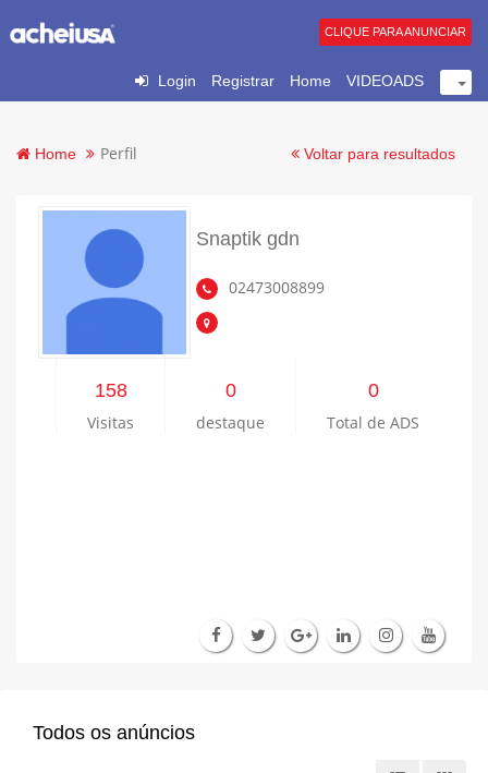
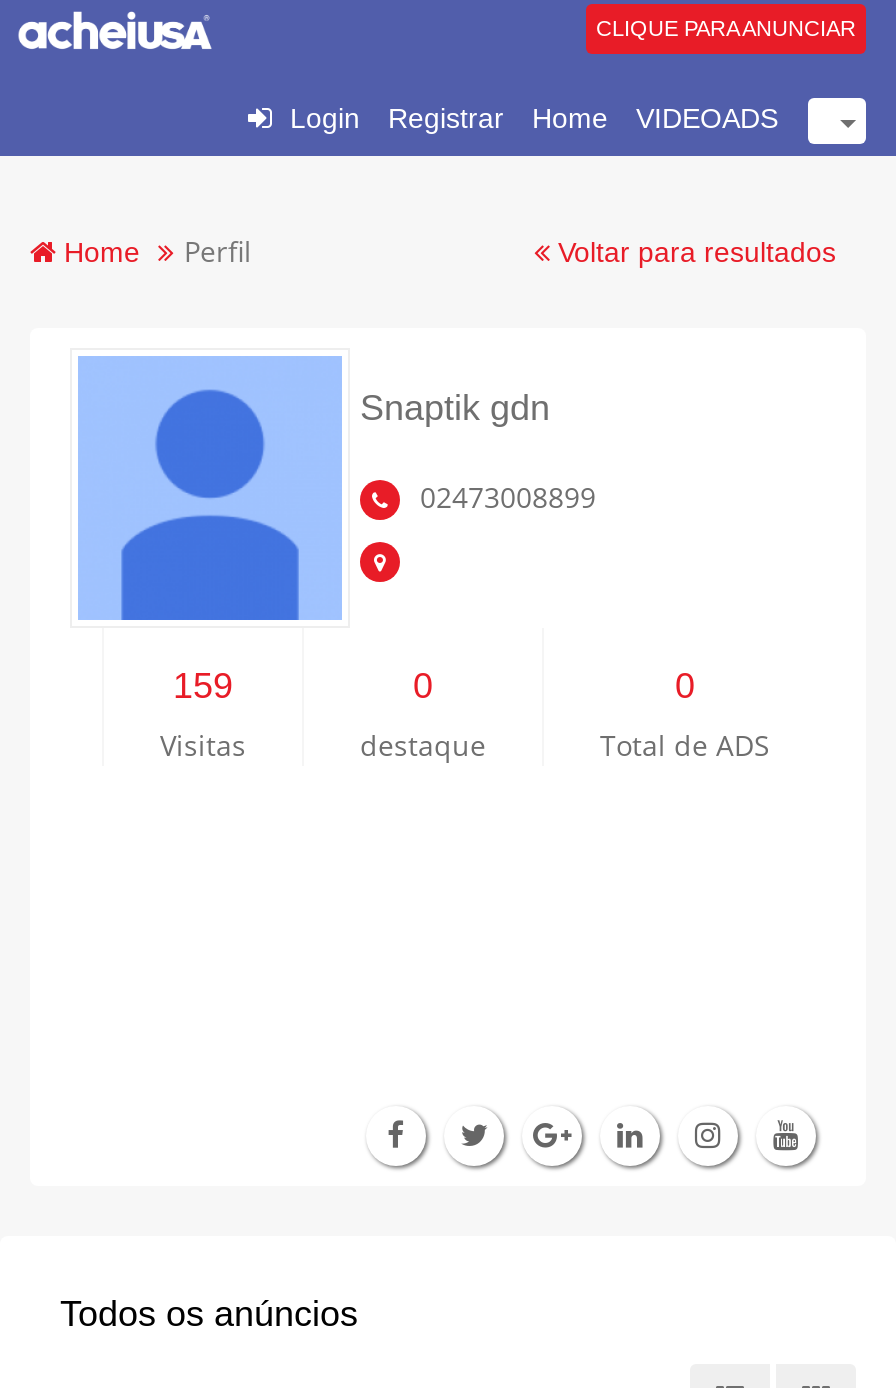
[94,379,127,401] 158 -> [173,666,233,706] 159

